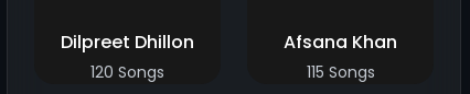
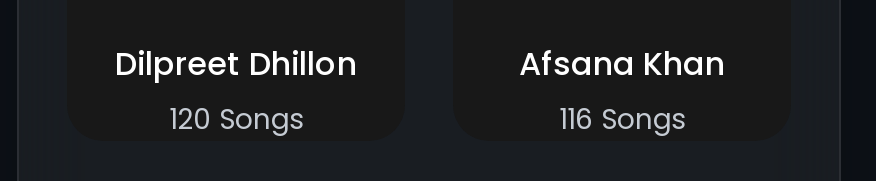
[306,61,375,83] 115 Songs -> [559,99,685,139] 116 Songs

